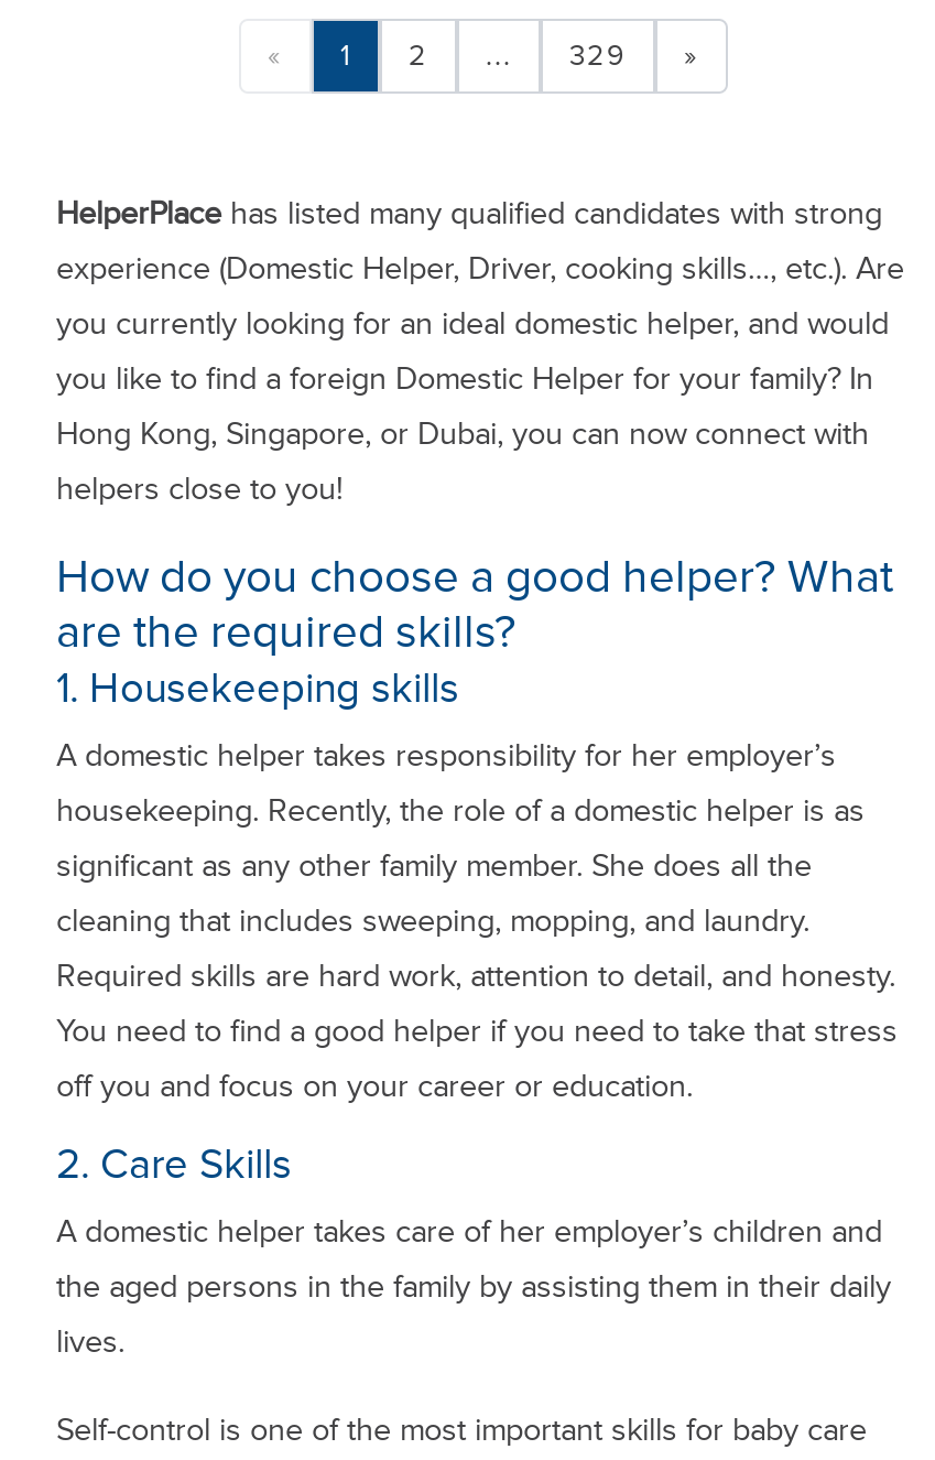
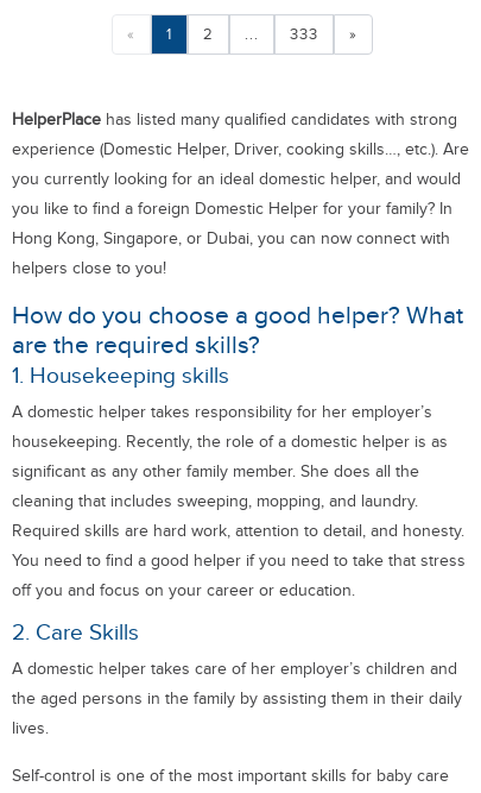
[569,39,627,74] 329 -> [290,25,318,44] 333

